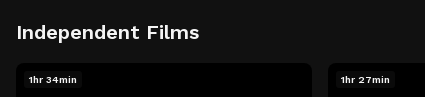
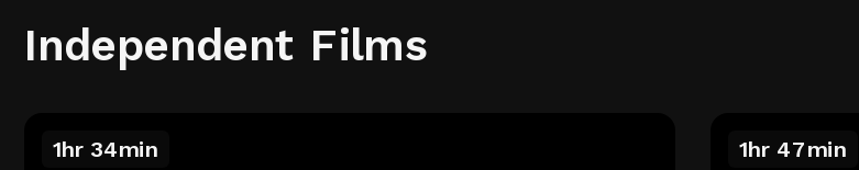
[341,73,390,84] 1hr 27min -> [739,136,847,160] 1hr 47min

